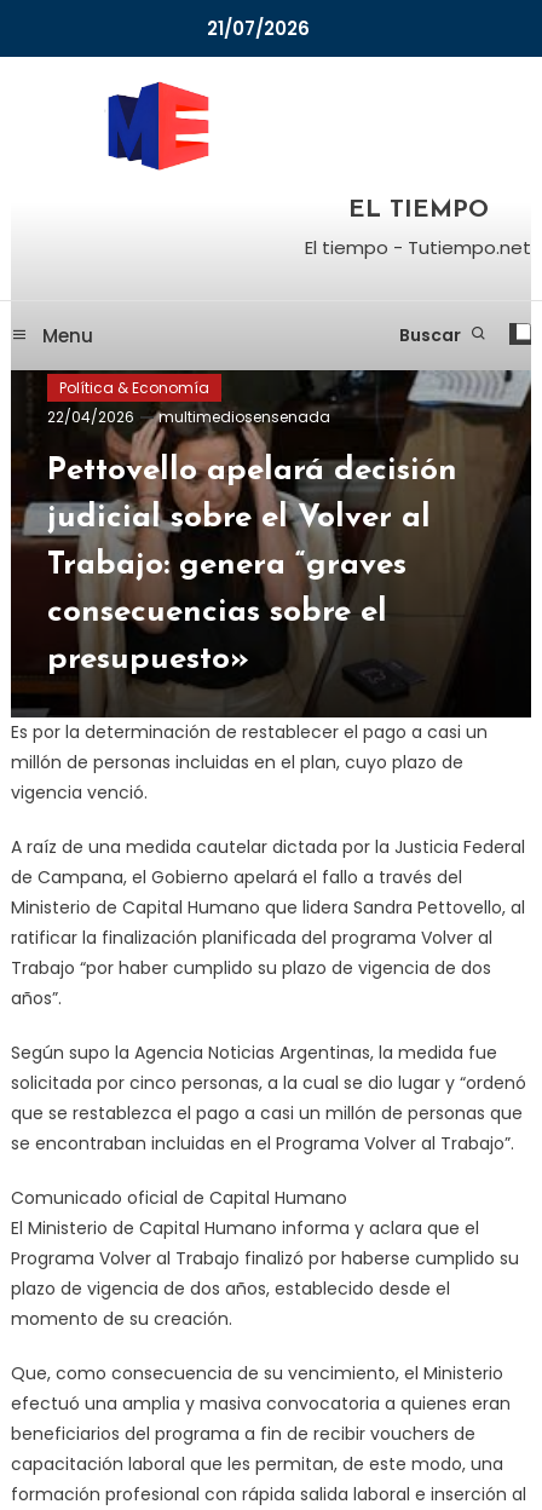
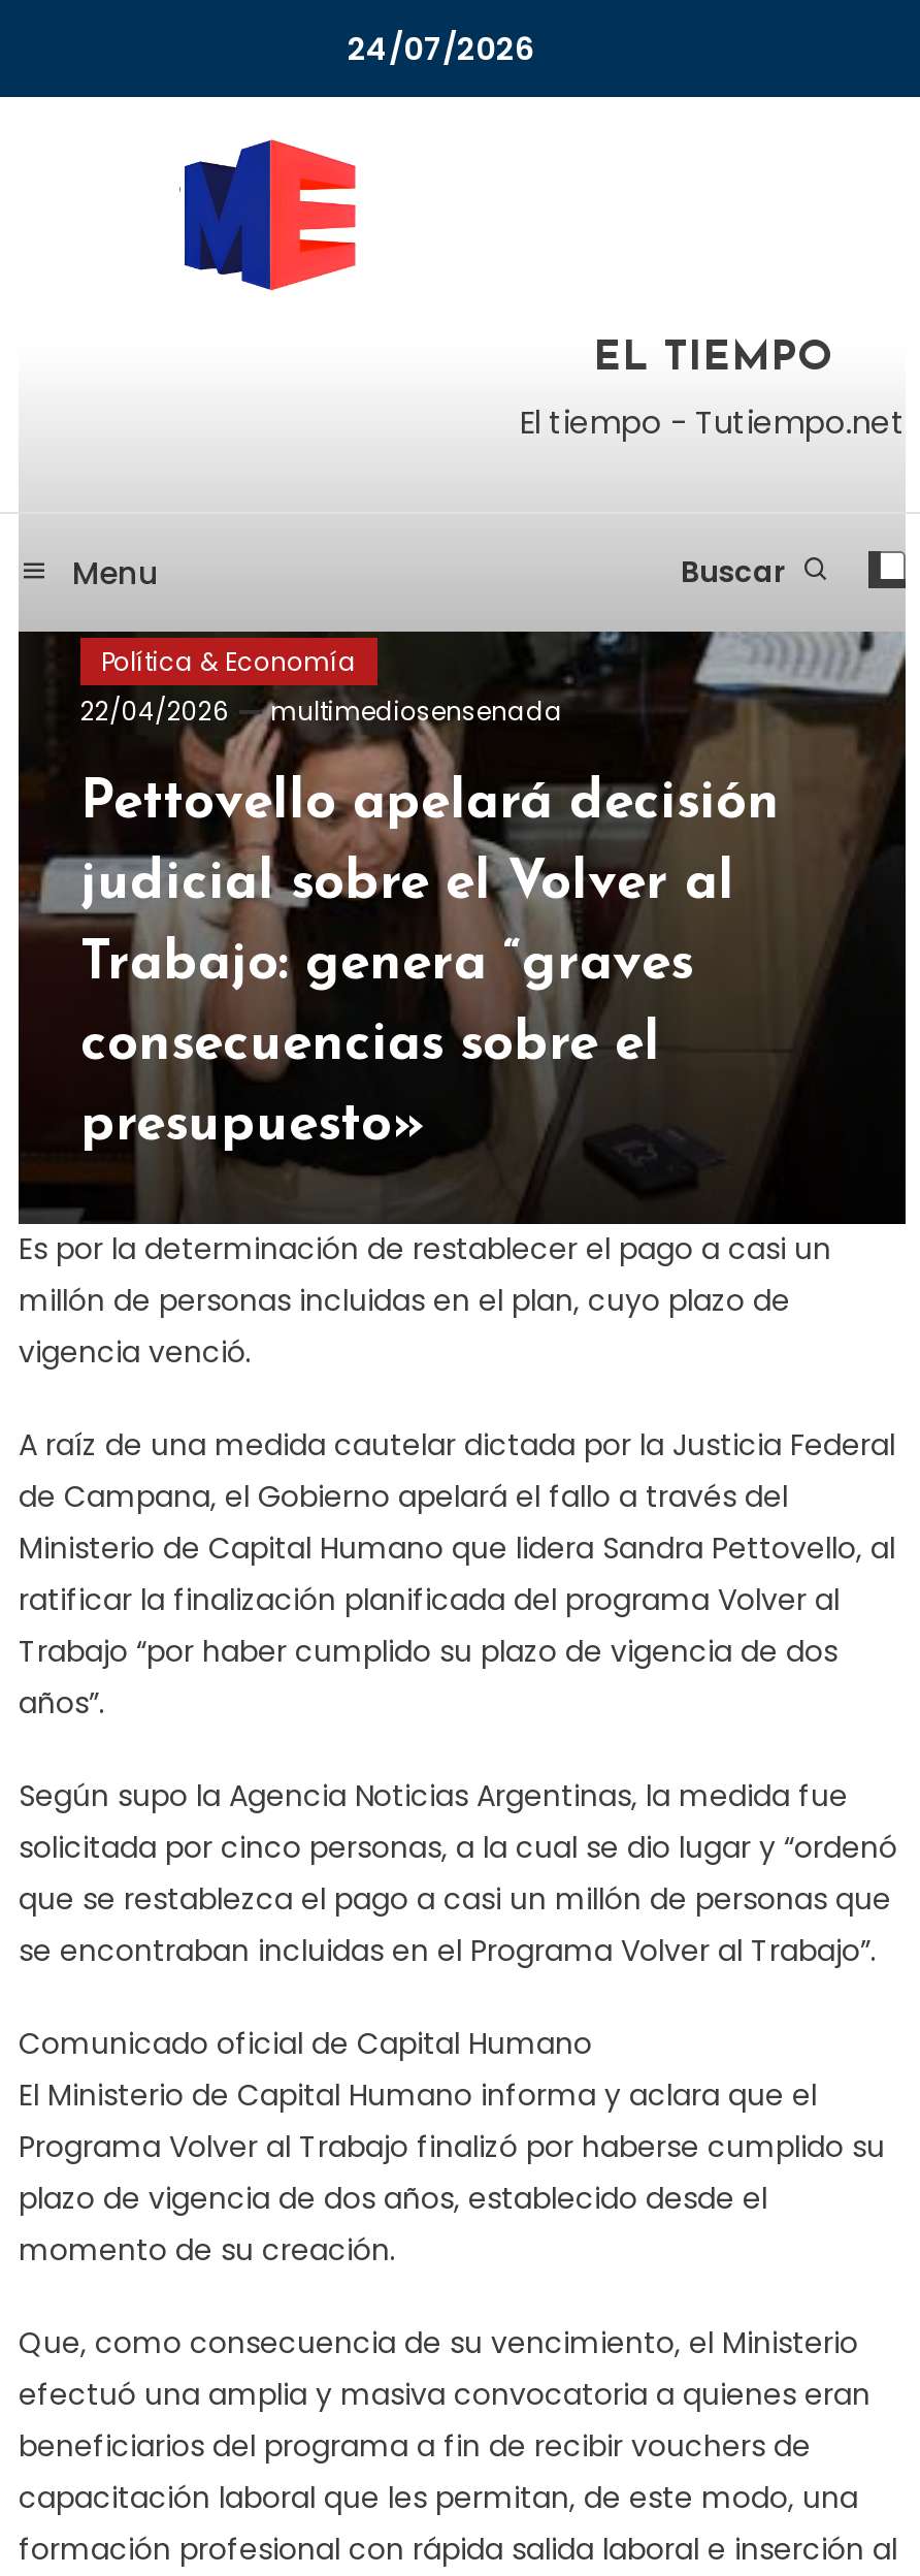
[207,16,310,41] 21/07/2026 -> [348,27,535,70] 24/07/2026

